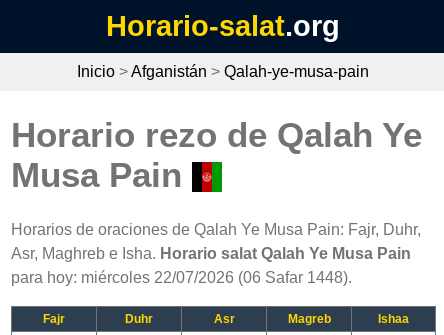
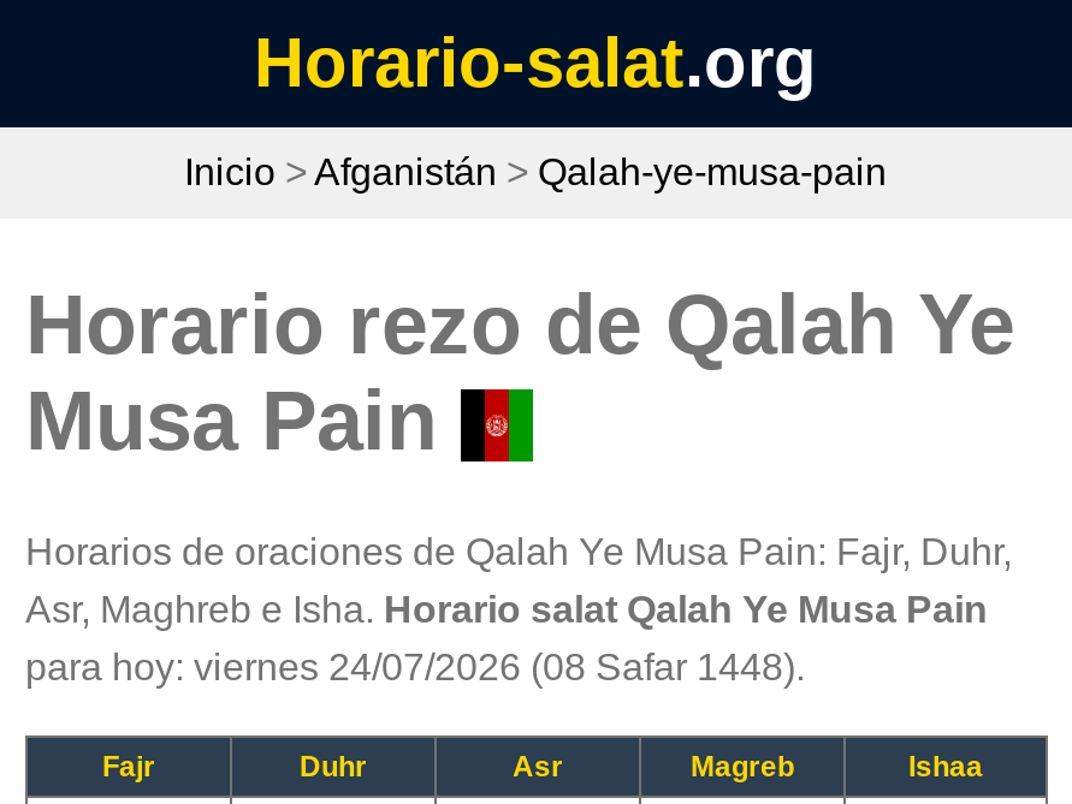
[11,269,352,286] para hoy: miércoles 22/07/2026 (06 Safar 1448). -> [25,647,805,688] para hoy: viernes 24/07/2026 (08 Safar 1448).

